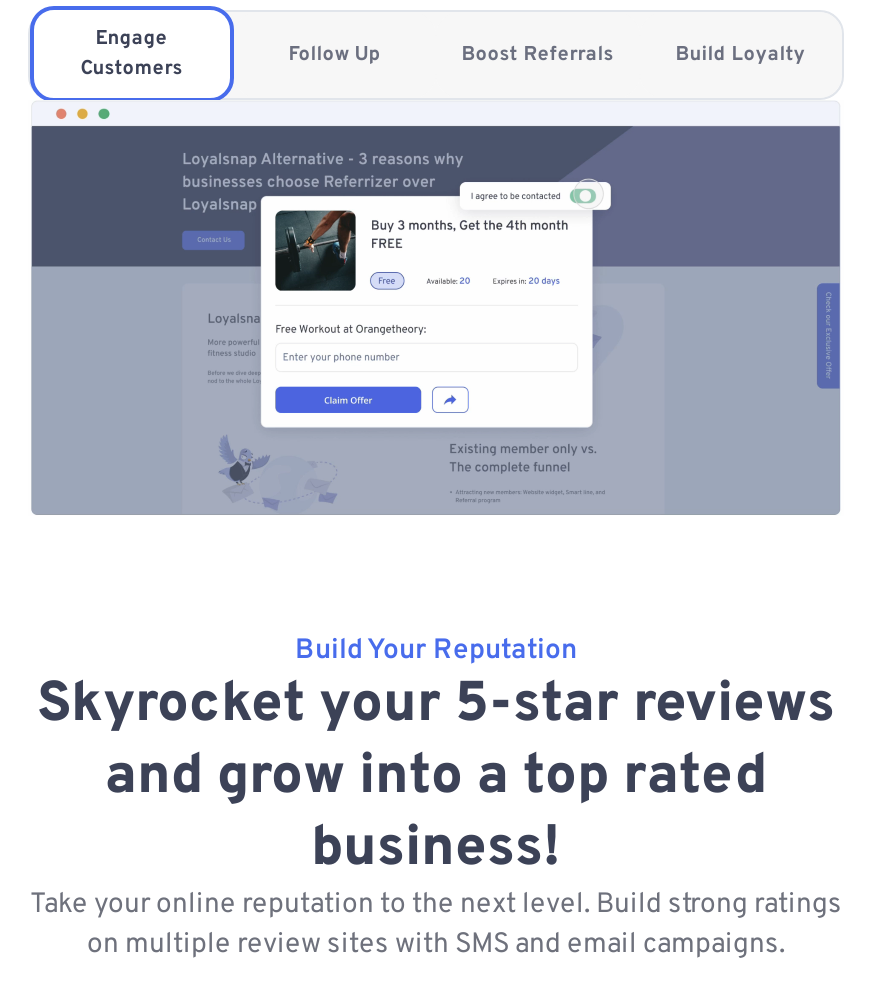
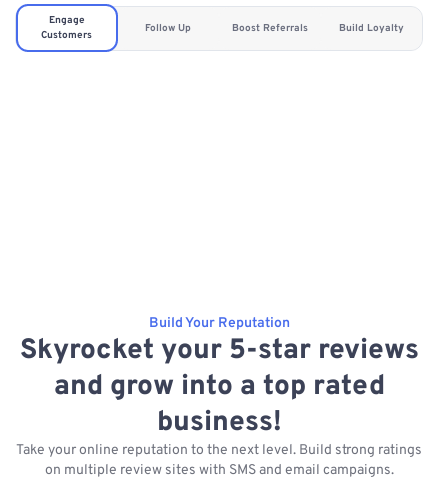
[30,98,842,516] [image] -> none

